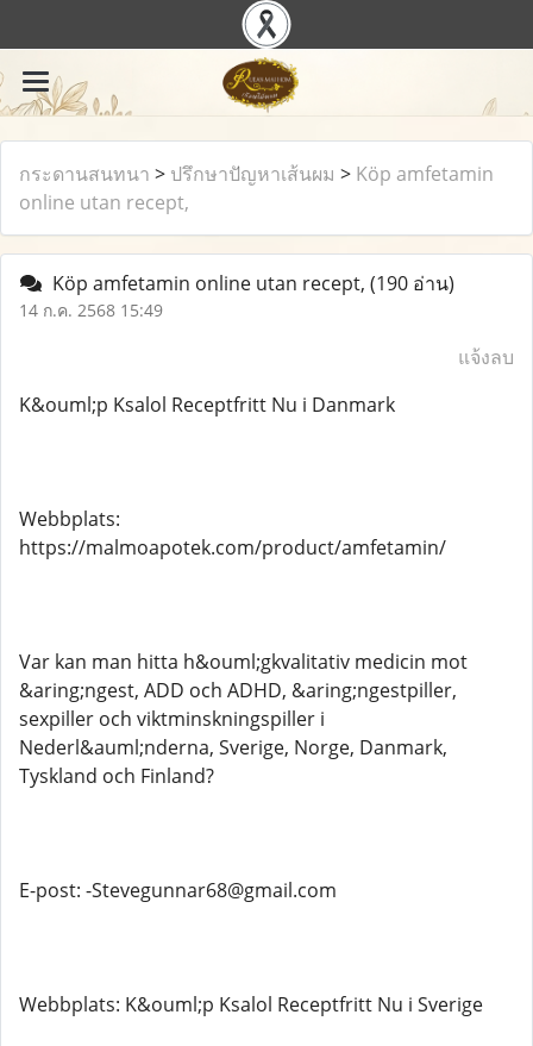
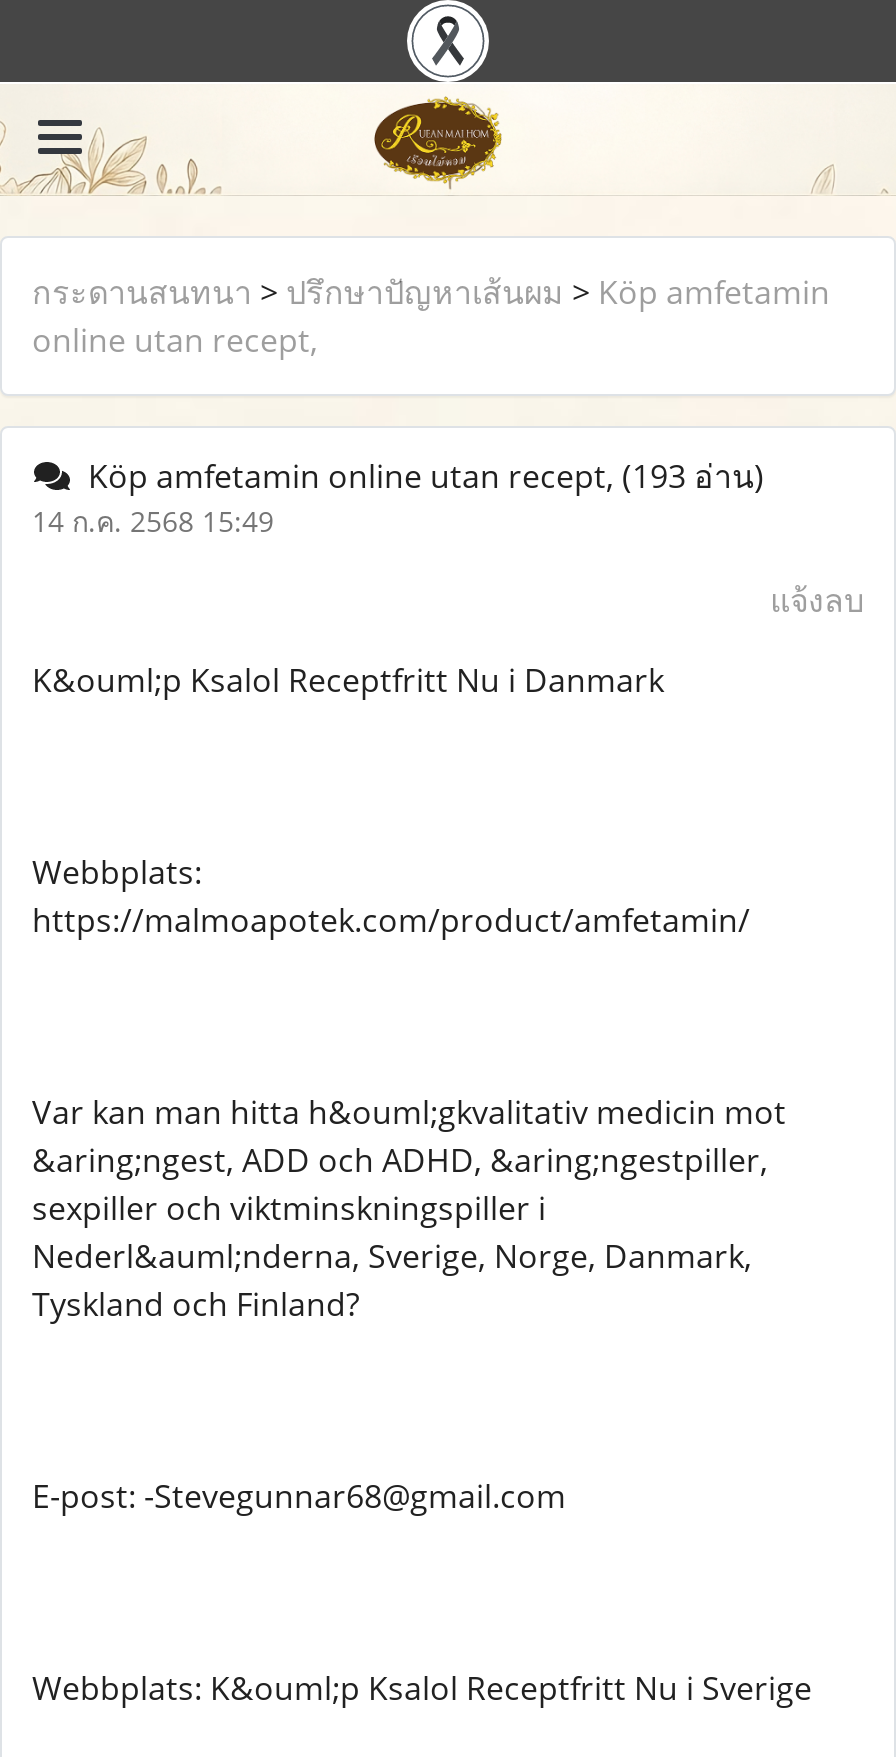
[43,270,454,296] Köp amfetamin online utan recept, (190 อ่าน) -> [72,454,764,498] Köp amfetamin online utan recept, (193 อ่าน)

